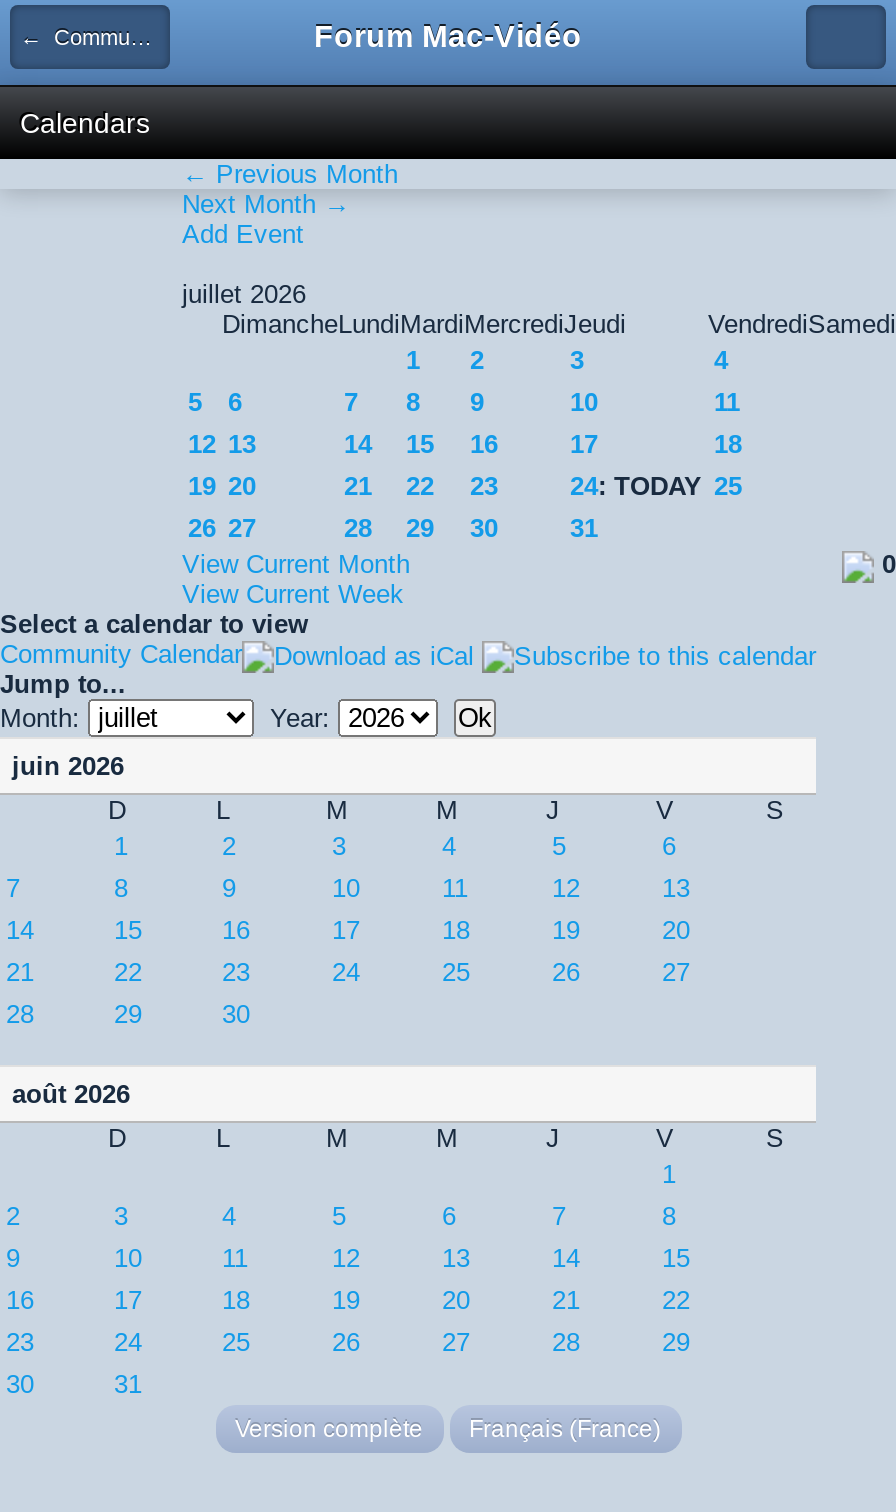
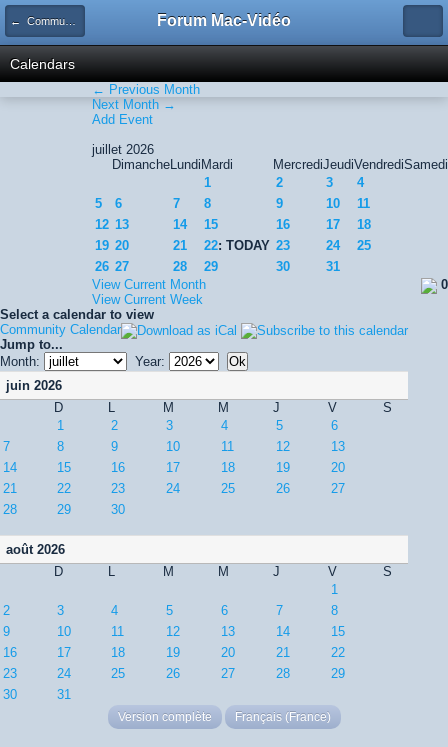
[406,471,742,501] 22 | 23 | 24: TODAY 25 -> [204,238,371,253] 22: TODAY 23 | 24 | 25

